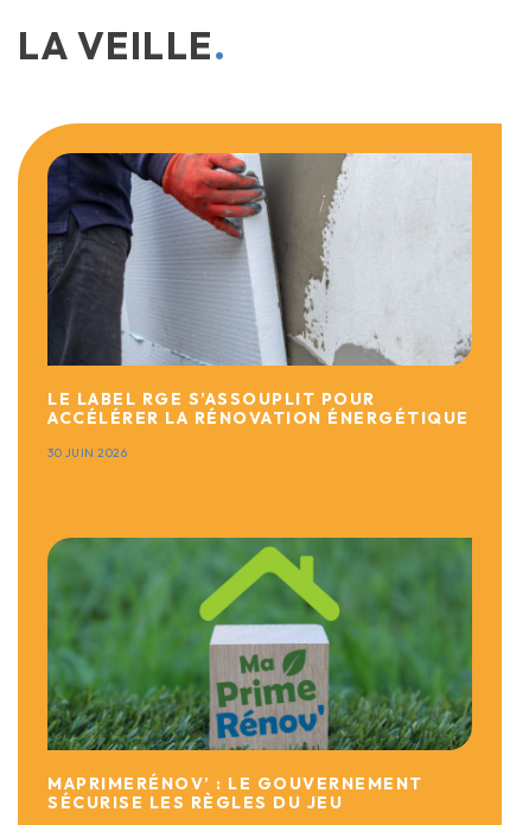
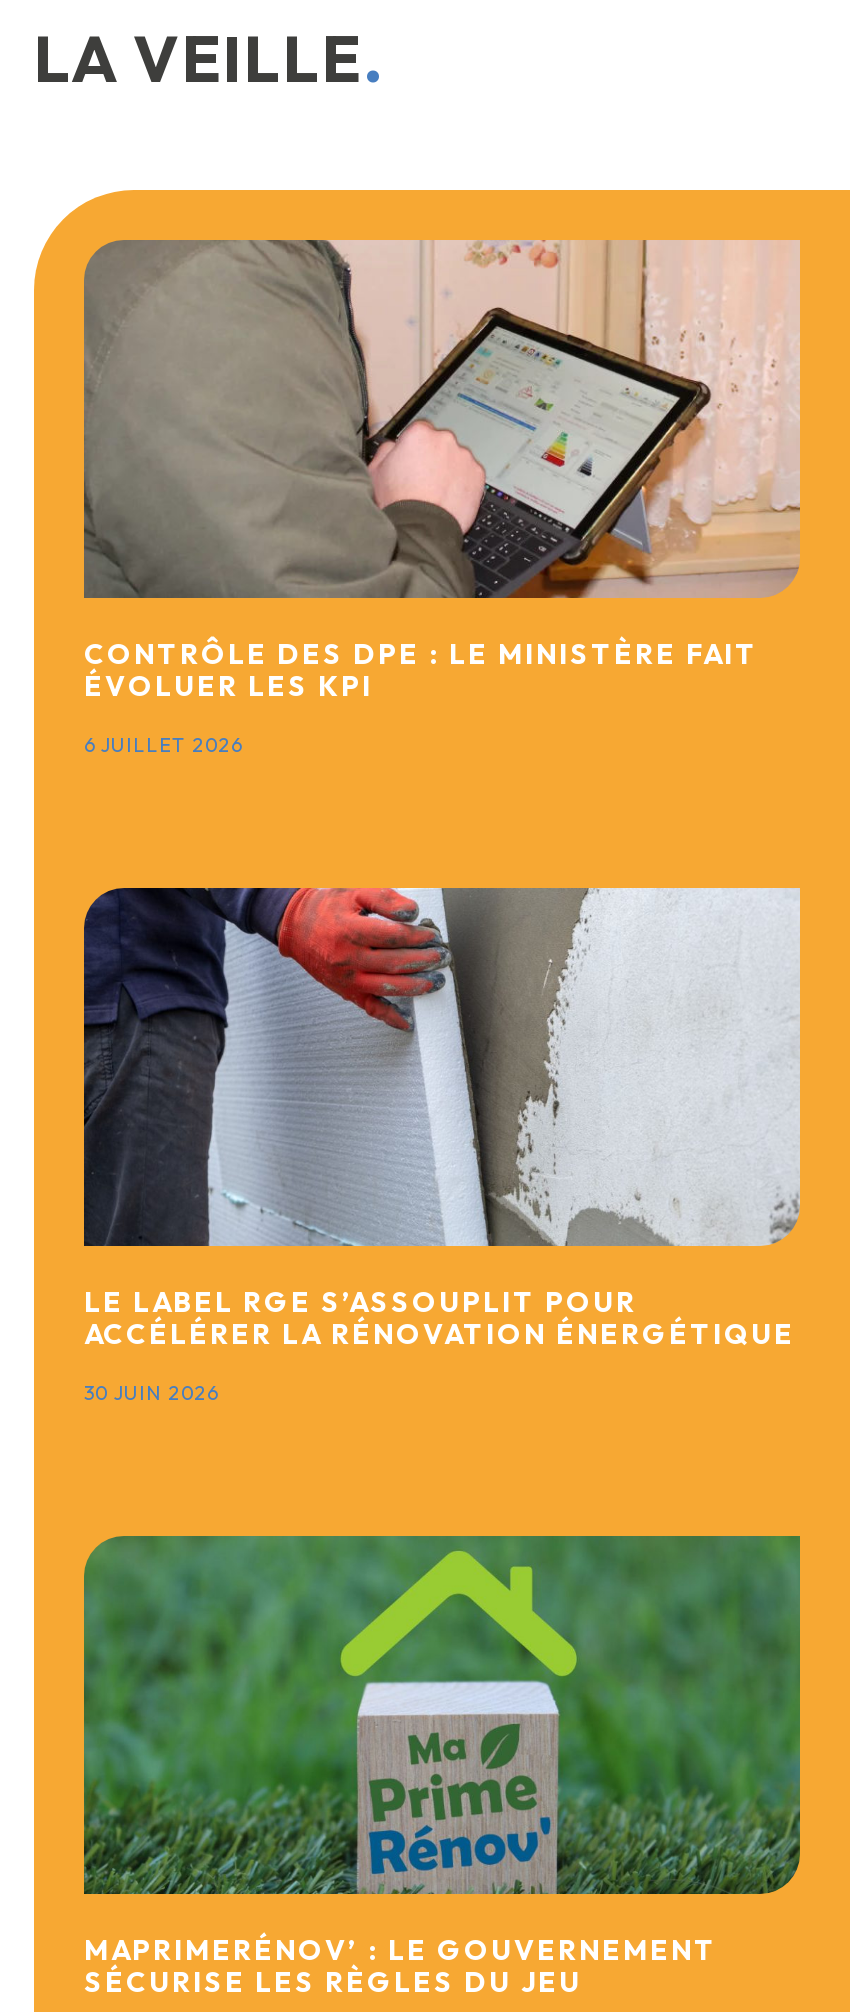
none -> [84,238,800,757] [image] | CONTRÔLE DES DPE : LE MINISTÈRE FAIT | ÉVOLUER LES KPI | 6 JUILLET 2026

